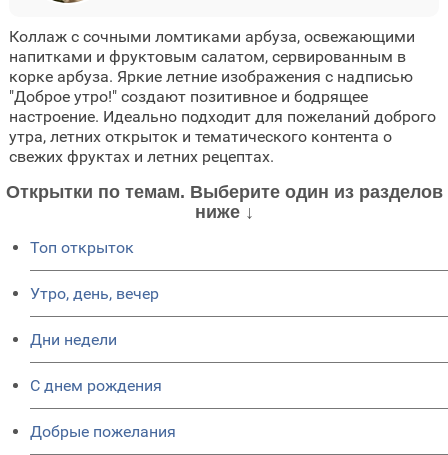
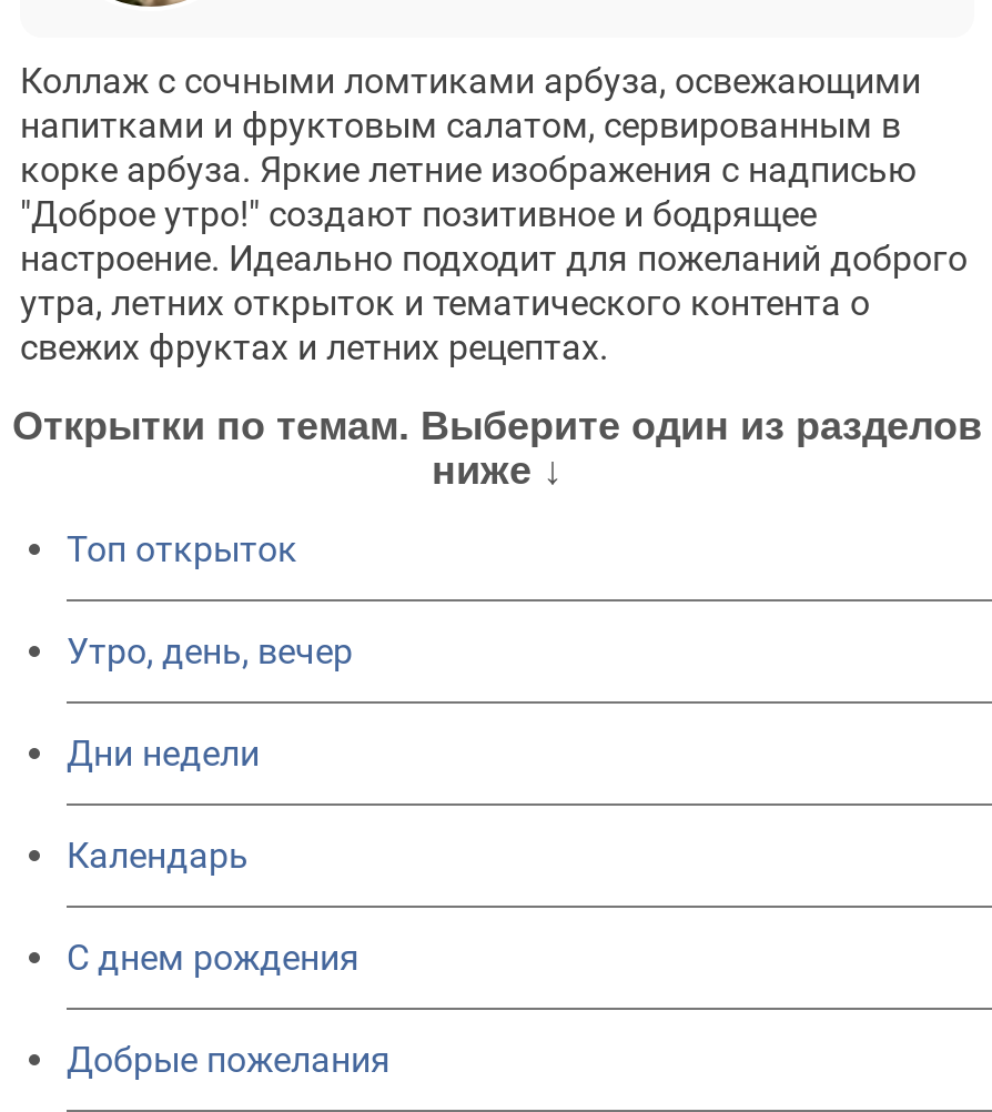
none -> [67,835,249,877] Календарь

